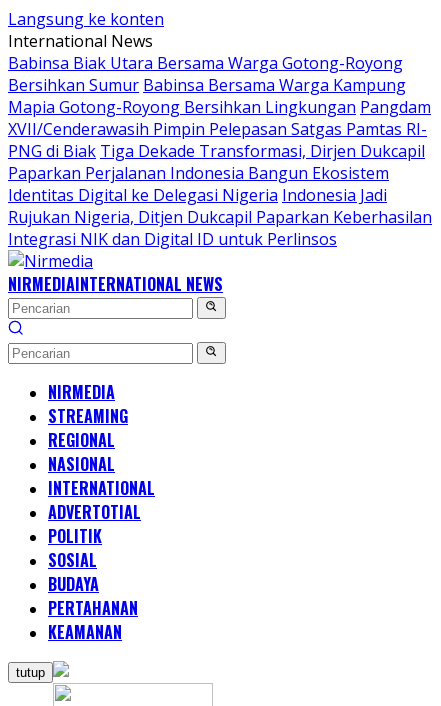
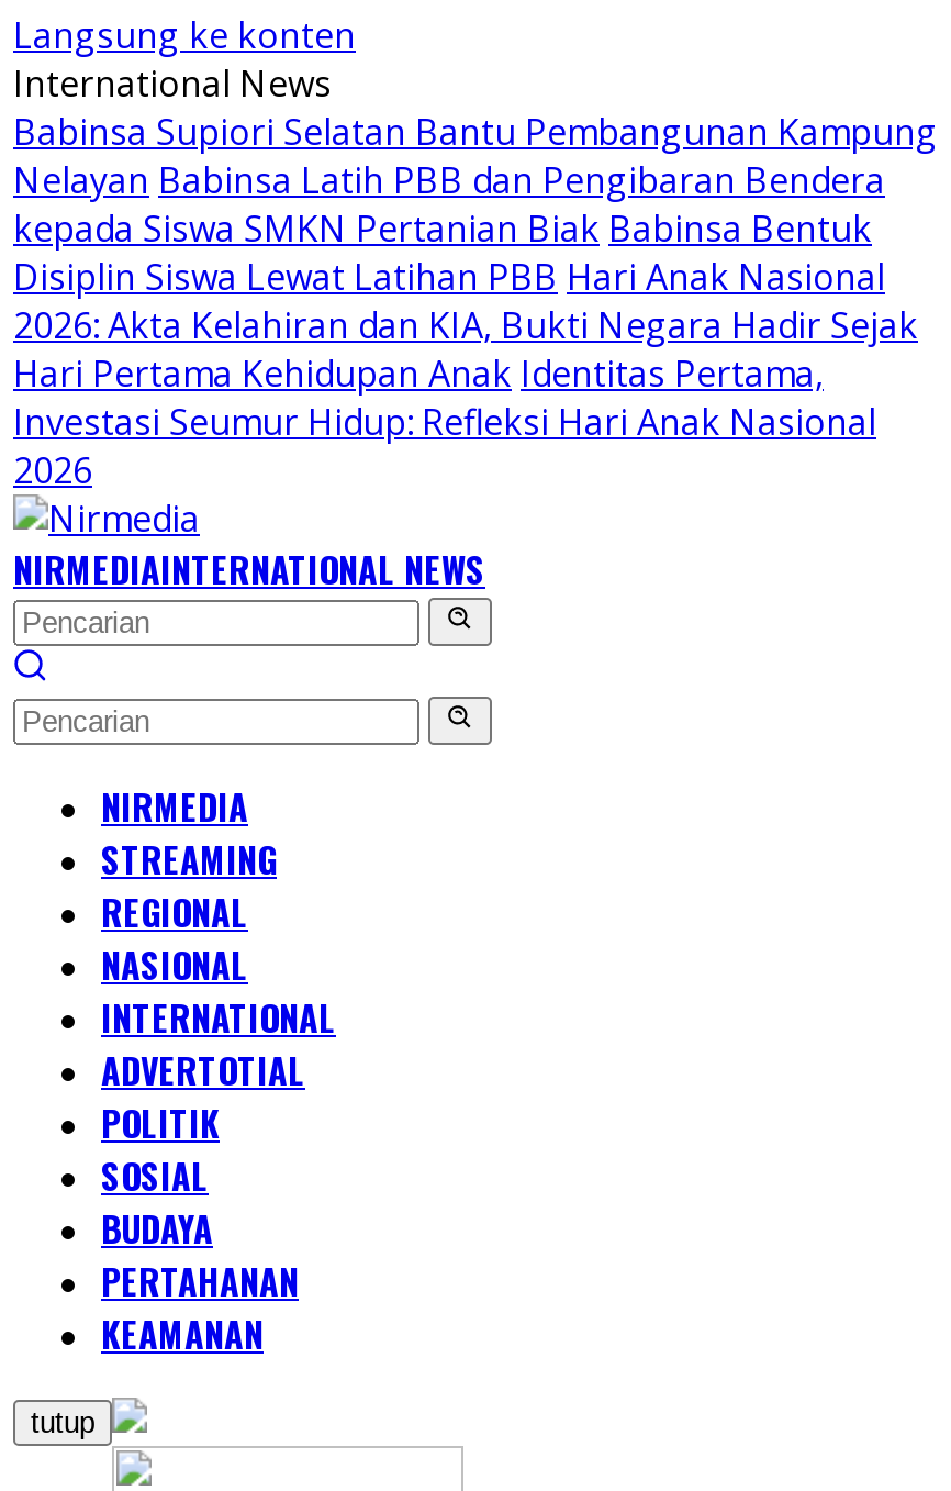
[8,52,432,250] Babinsa Biak Utara Bersama Warga Gotong-Royong | Bersihkan Sumur Babinsa Bersama Warga Kampung | Mapia Gotong-Royong Bersihkan Lingkungan Pangdam | XVII/Cenderawasih Pimpin Pelepasan Satgas Pamtas RI- | PNG di Biak Tiga Dekade Transformasi, Dirjen Dukcapil | Paparkan Perjalanan Indonesia Bangun Ekosistem | Identitas Digital ke Delegasi Nigeria Indonesia Jadi | Rujukan Nigeria, Ditjen Dukcapil Paparkan Keberhasilan | Integrasi NIK dan Digital ID untuk Perlinsos -> [13,108,938,494] Babinsa Supiori Selatan Bantu Pembangunan Kampung | Nelayan Babinsa Latih PBB dan Pengibaran Bendera | kepada Siswa SMKN Pertanian Biak Babinsa Bentuk | Disiplin Siswa Lewat Latihan PBB Hari Anak Nasional | 2026: Akta Kelahiran dan KIA, Bukti Negara Hadir Sejak | Hari Pertama Kehidupan Anak Identitas Pertama, | Investasi Seumur Hidup: Refleksi Hari Anak Nasional | 2026

